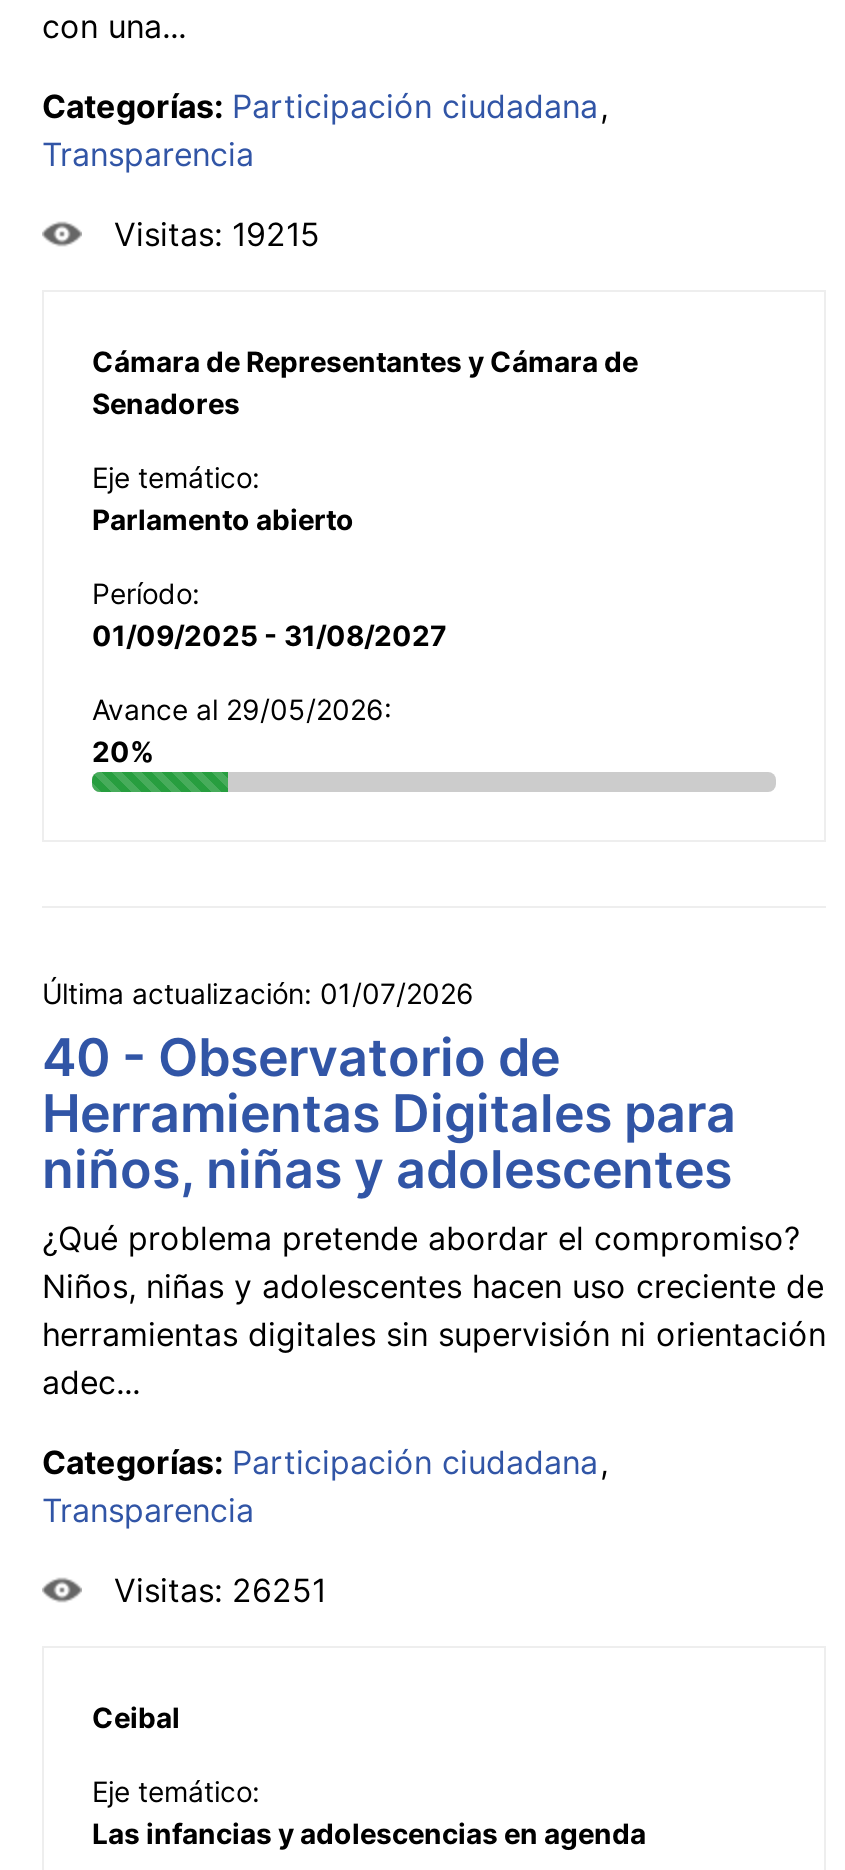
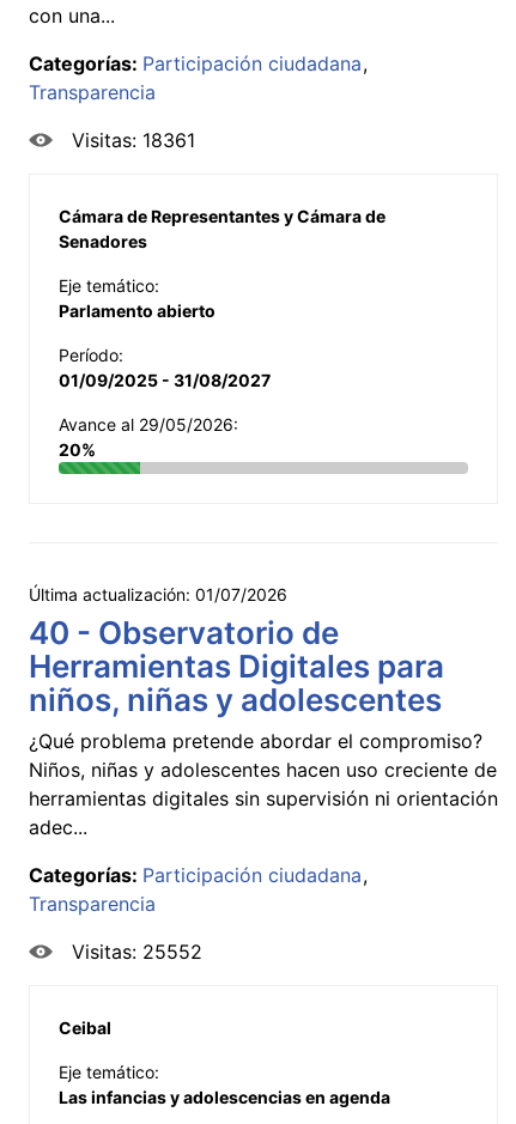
[114,214,320,254] Visitas: 19215 -> [72,128,195,152] Visitas: 18361
[114,1570,326,1610] Visitas: 26251 -> [72,939,202,963] Visitas: 25552

